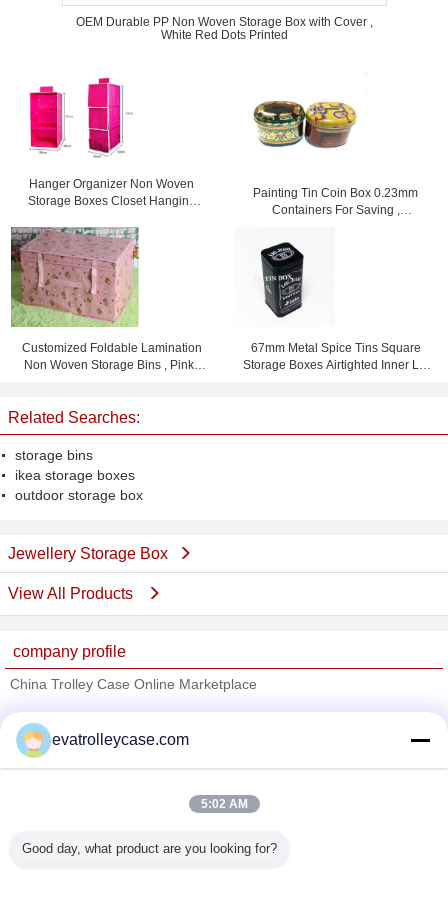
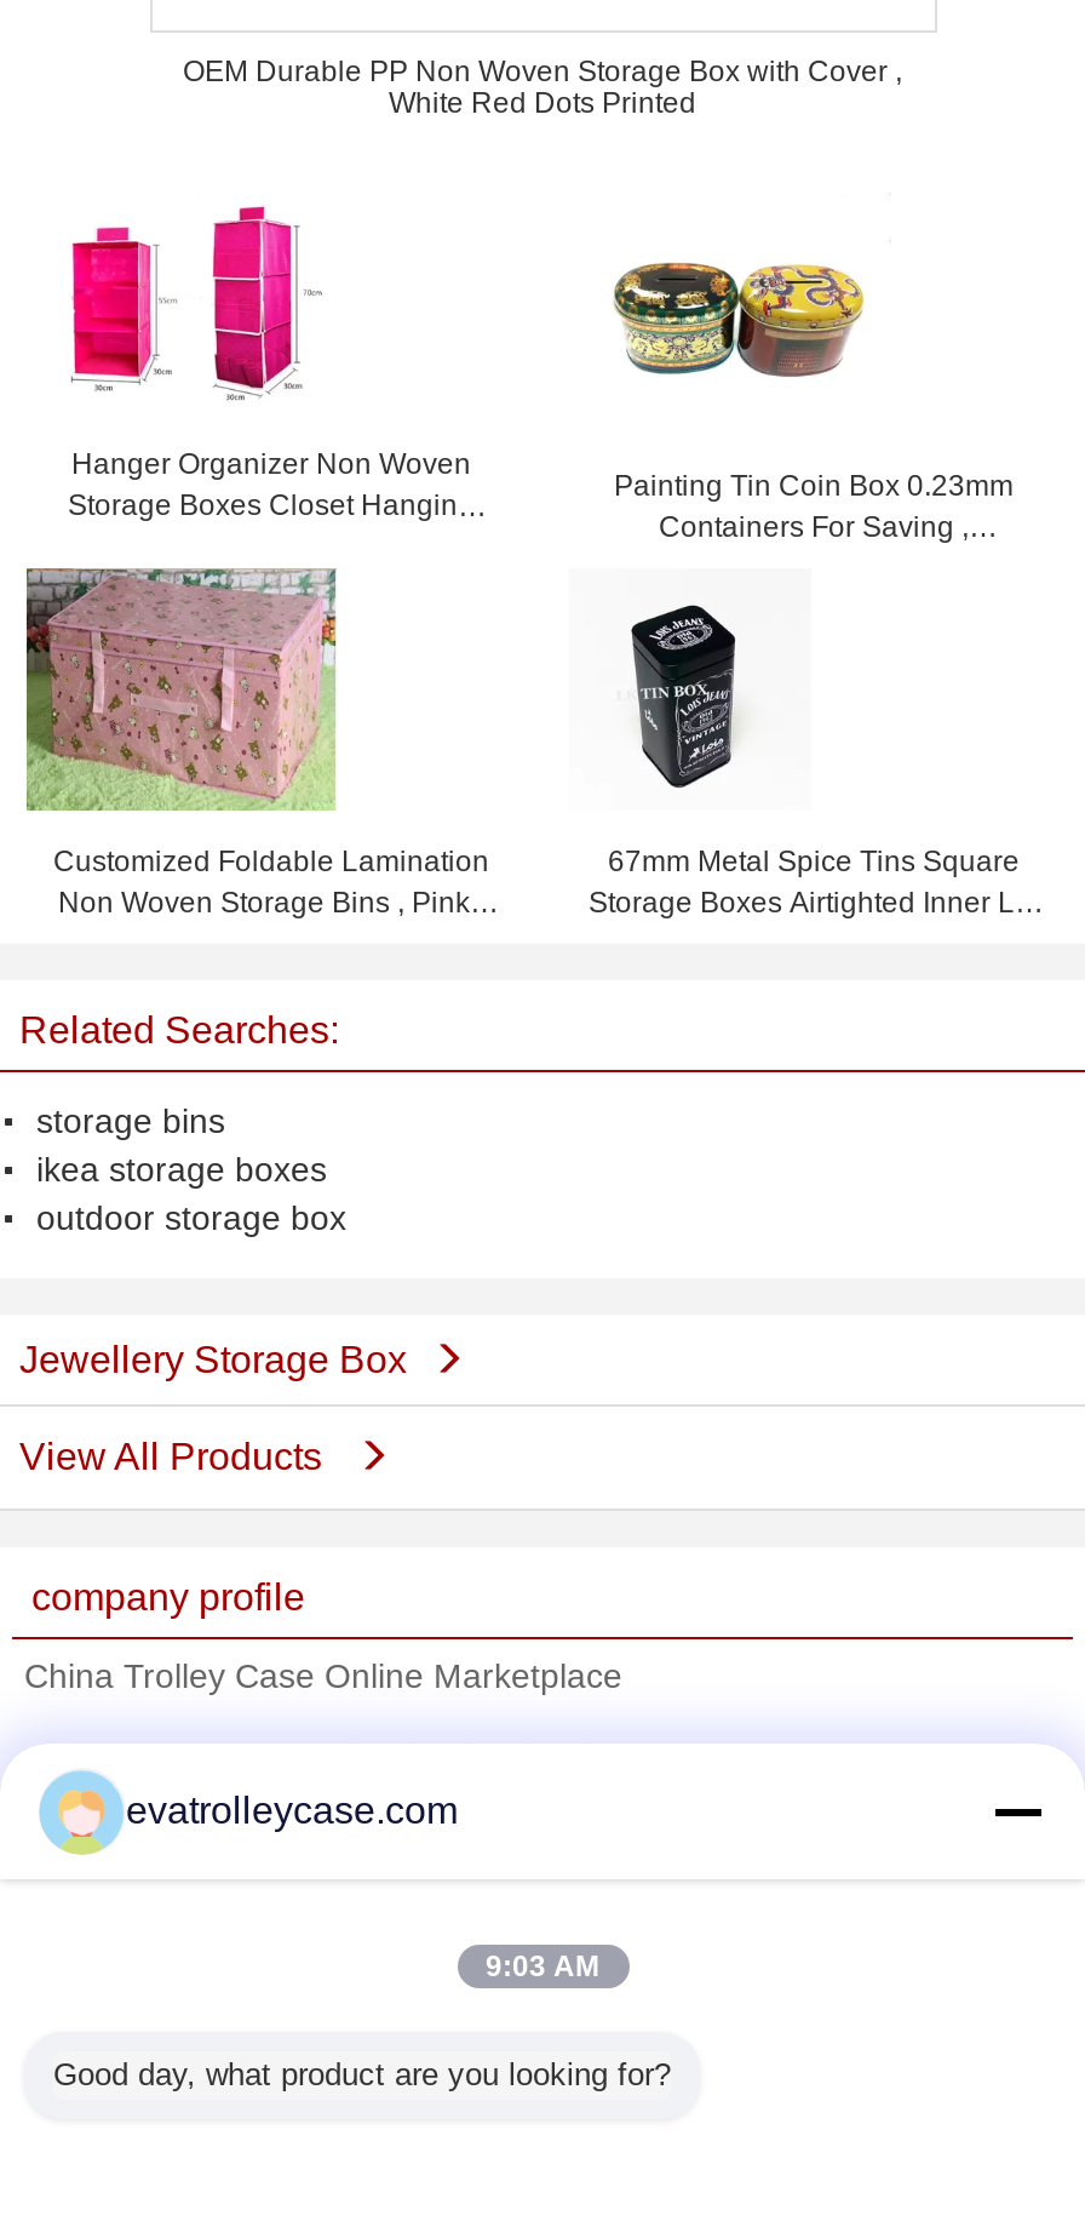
[200,797,247,811] 5:02 AM -> [486,1950,599,1983] 9:03 AM

